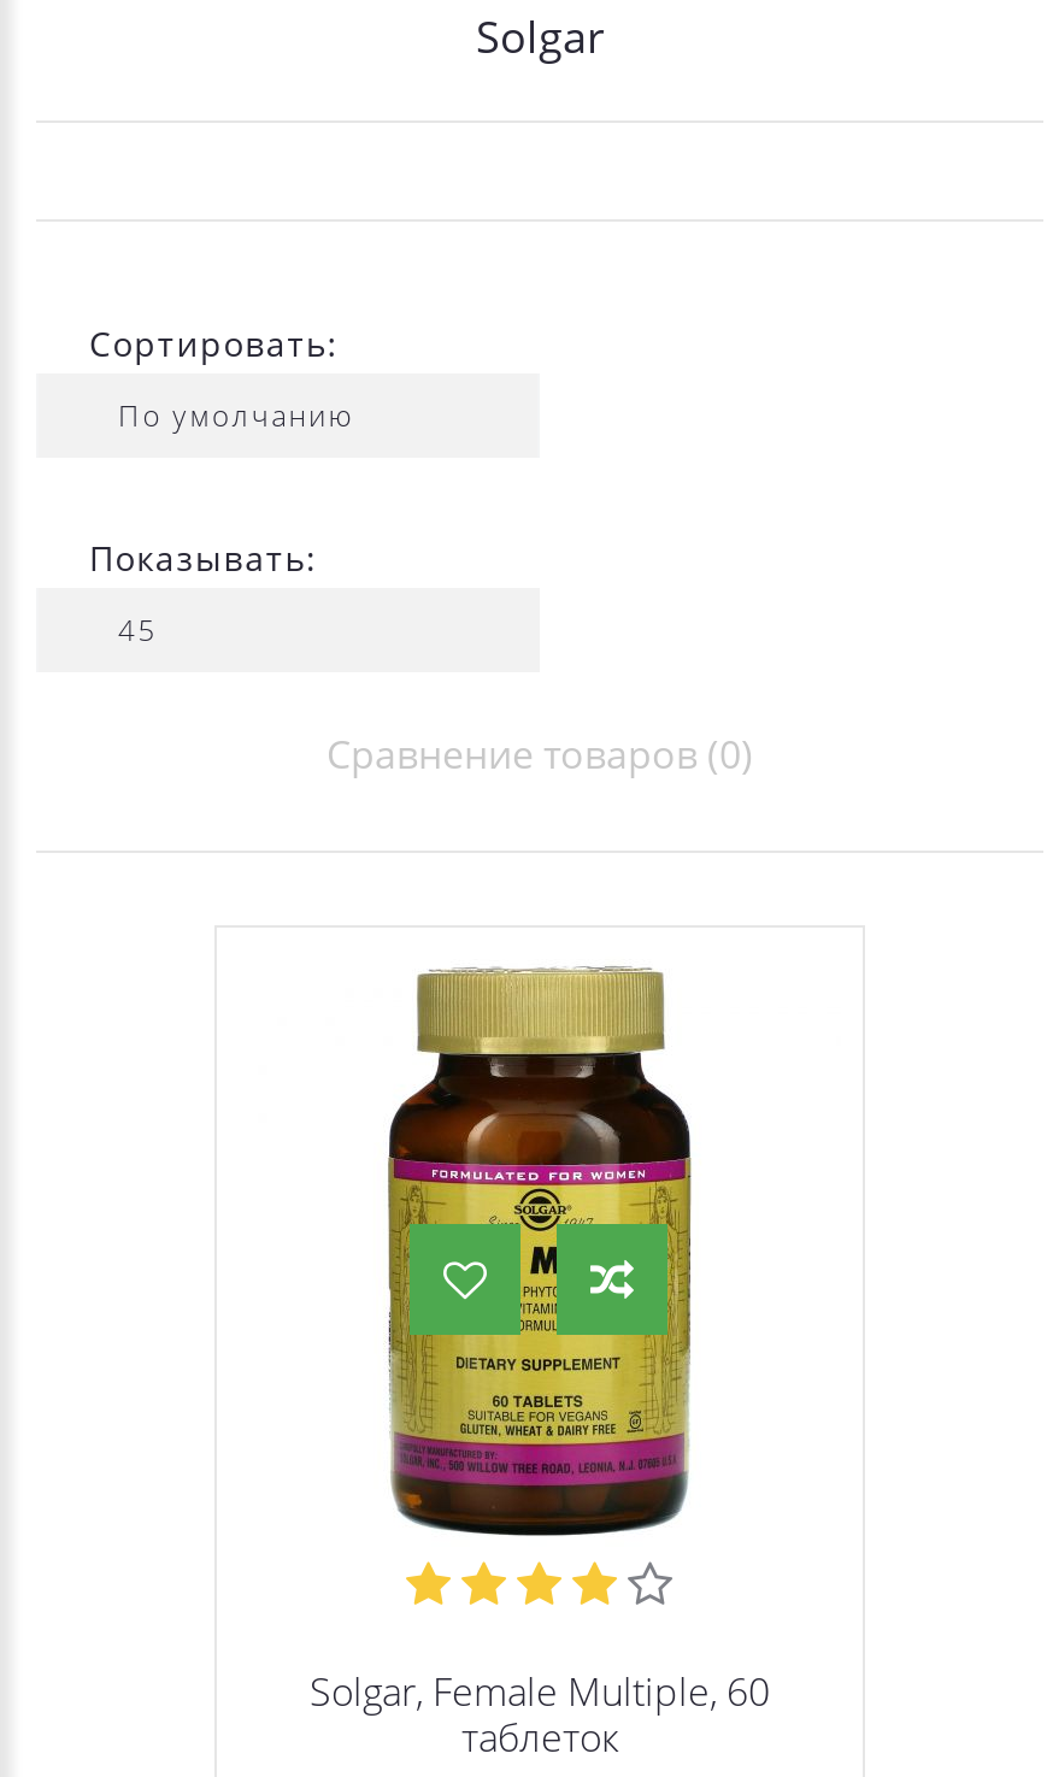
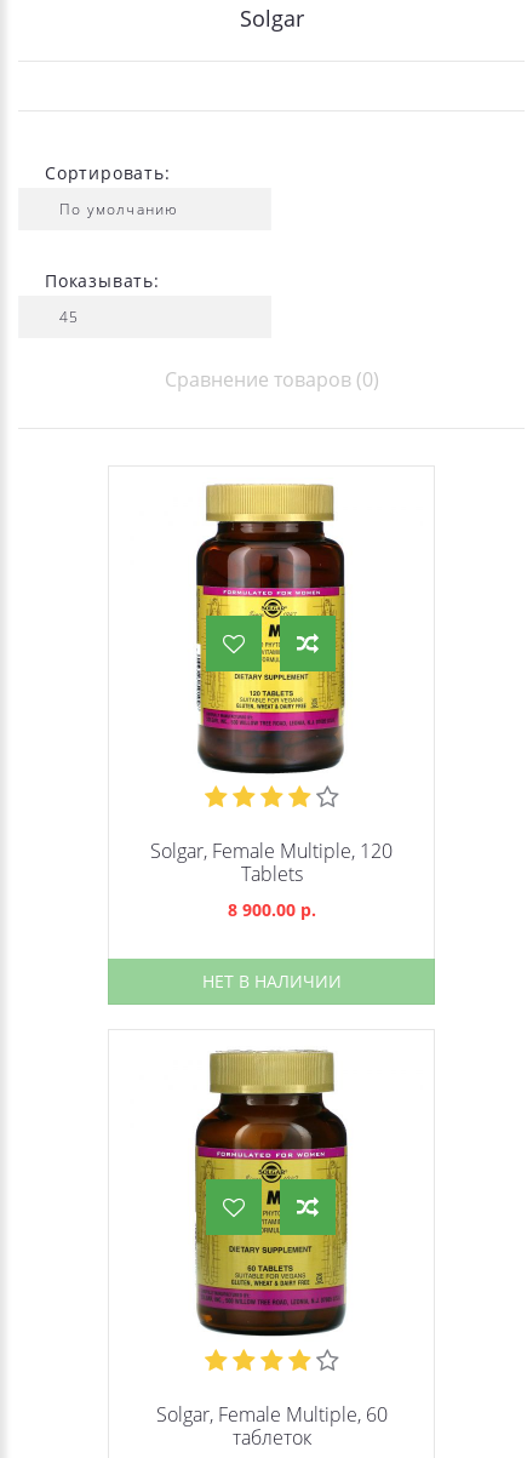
none -> [150,838,393,993] Solgar, Female Multiple, 120 | Tablets | 8 900.00 р. | НЕТ В НАЛИЧИИ
none -> [195,484,346,767] [image]

